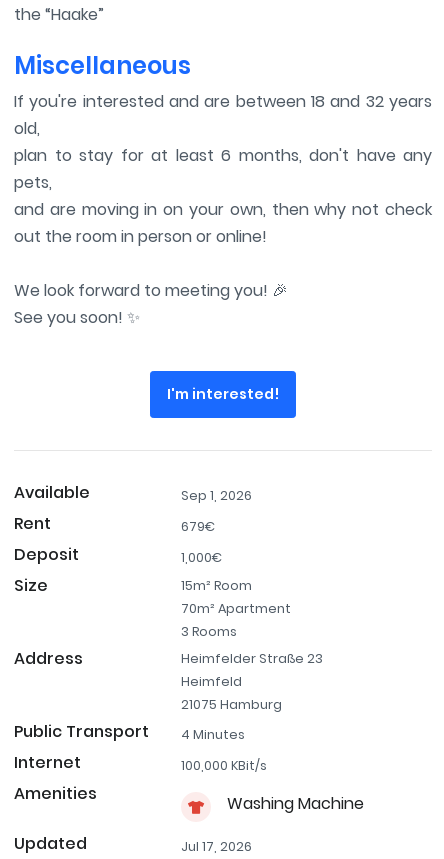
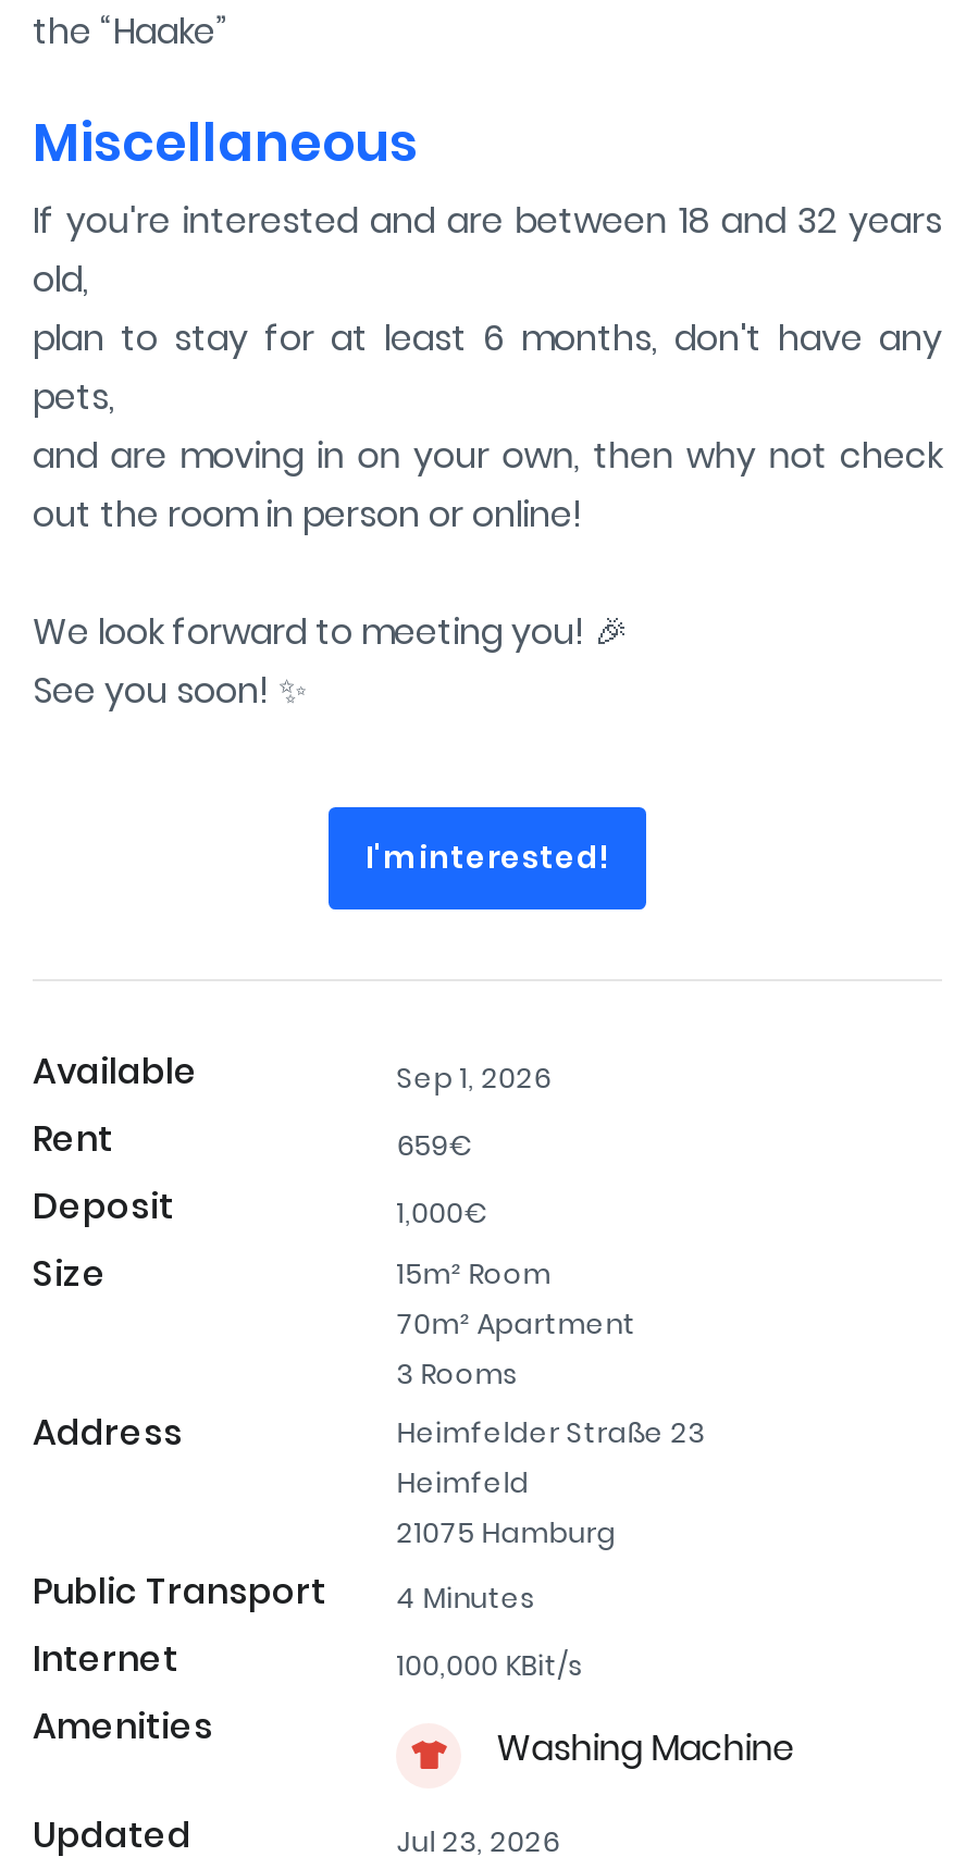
[181,517,216,534] 679€ -> [396,1126,473,1163] 659€
[181,837,252,854] Jul 17, 2026 -> [396,1822,560,1859] Jul 23, 2026

